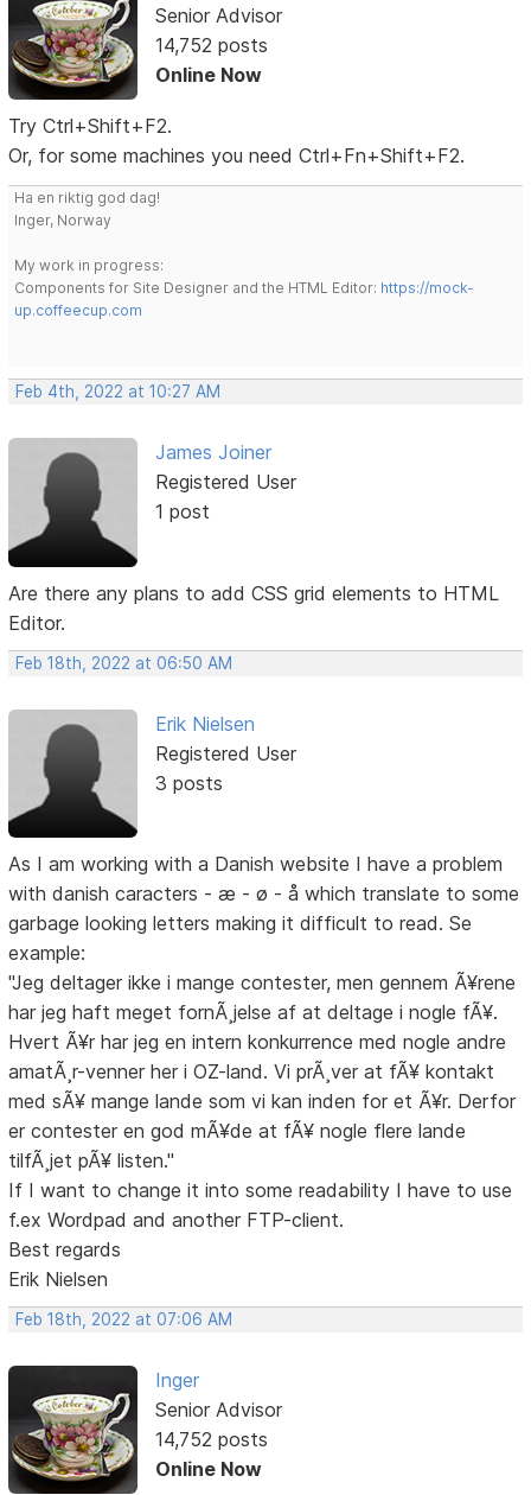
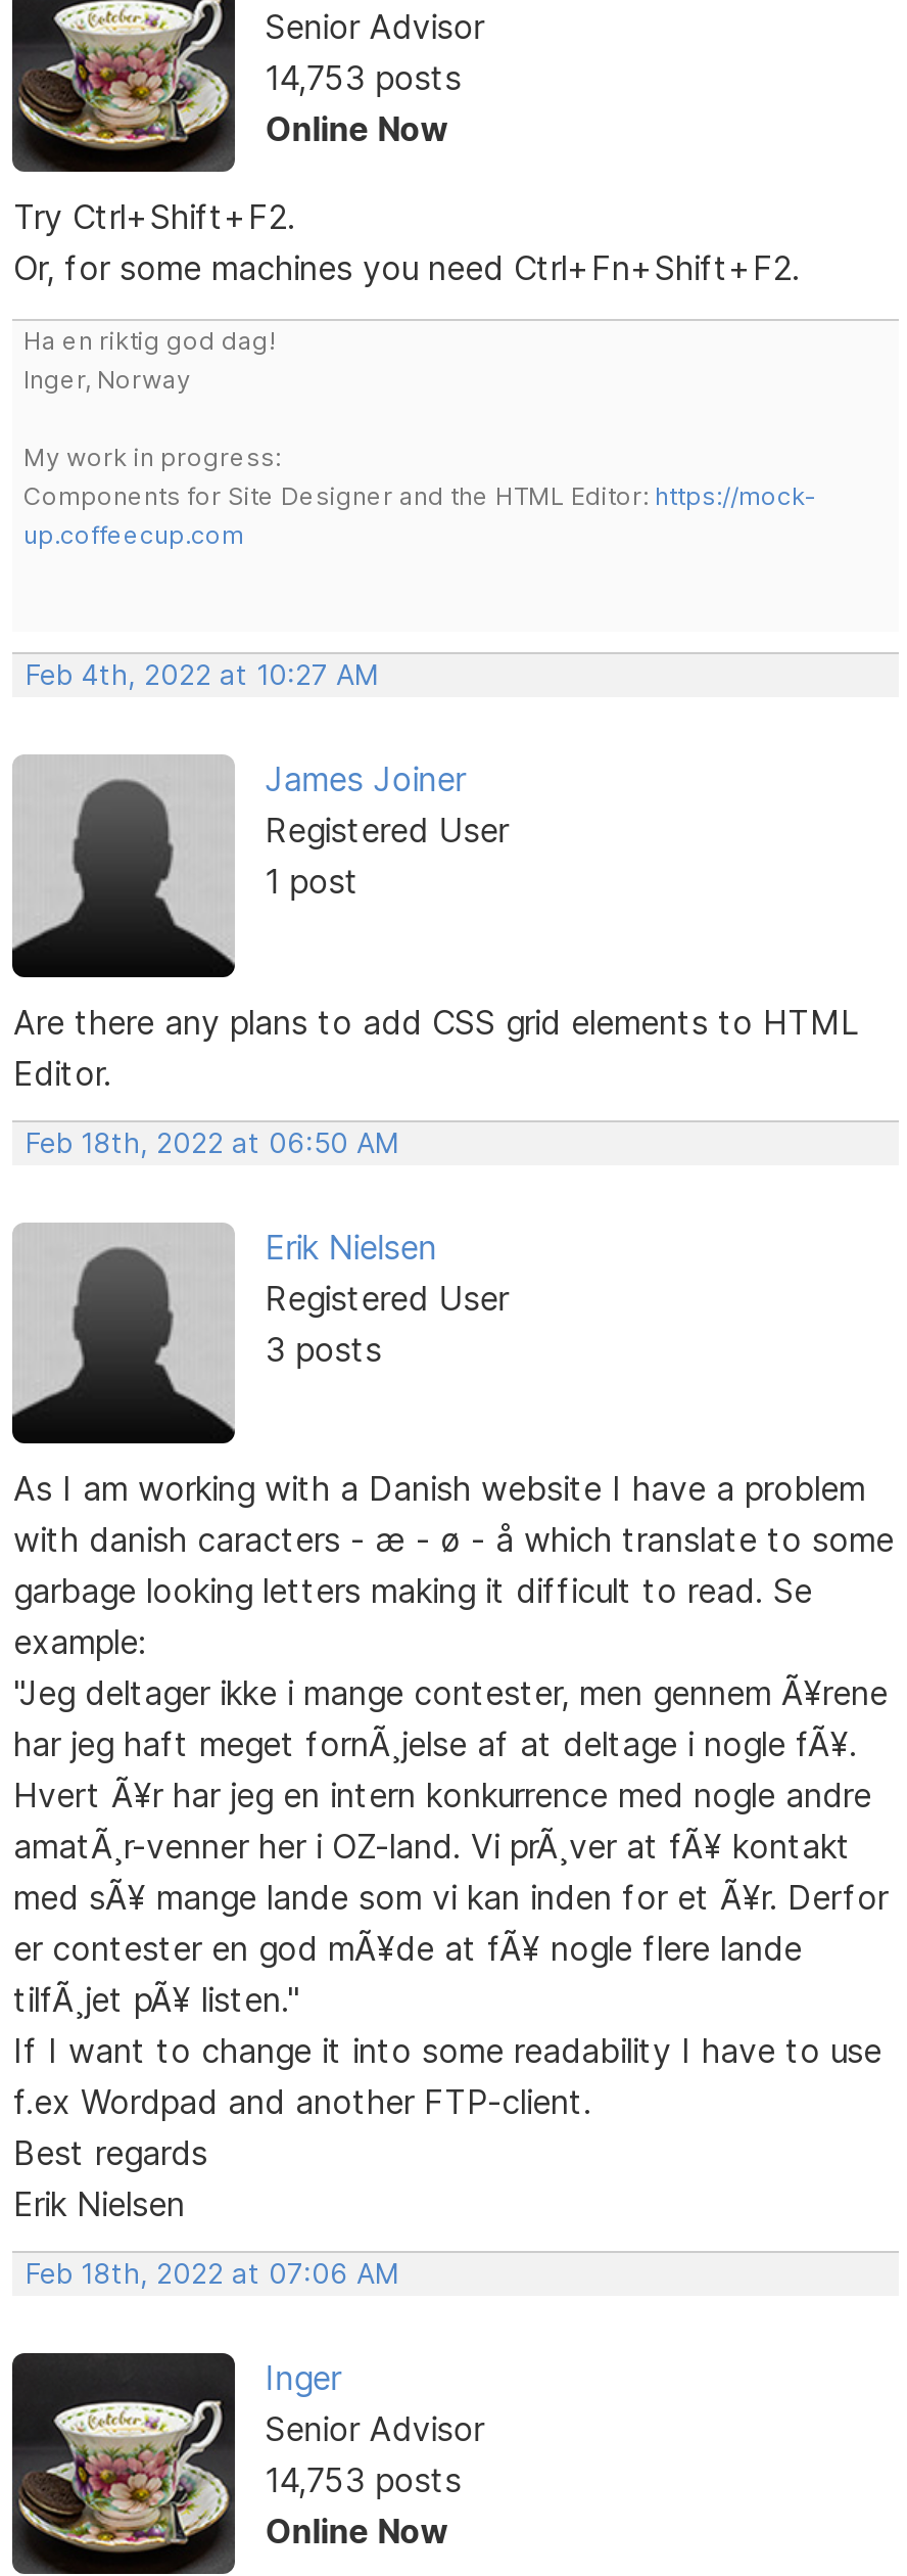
[155,33,268,57] 14,752 posts -> [265,57,461,98] 14,753 posts
[155,1427,268,1451] 14,752 posts -> [265,2459,461,2500] 14,753 posts

